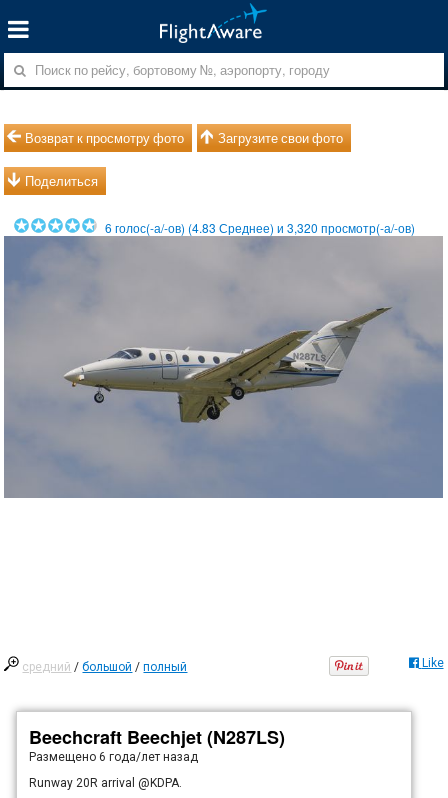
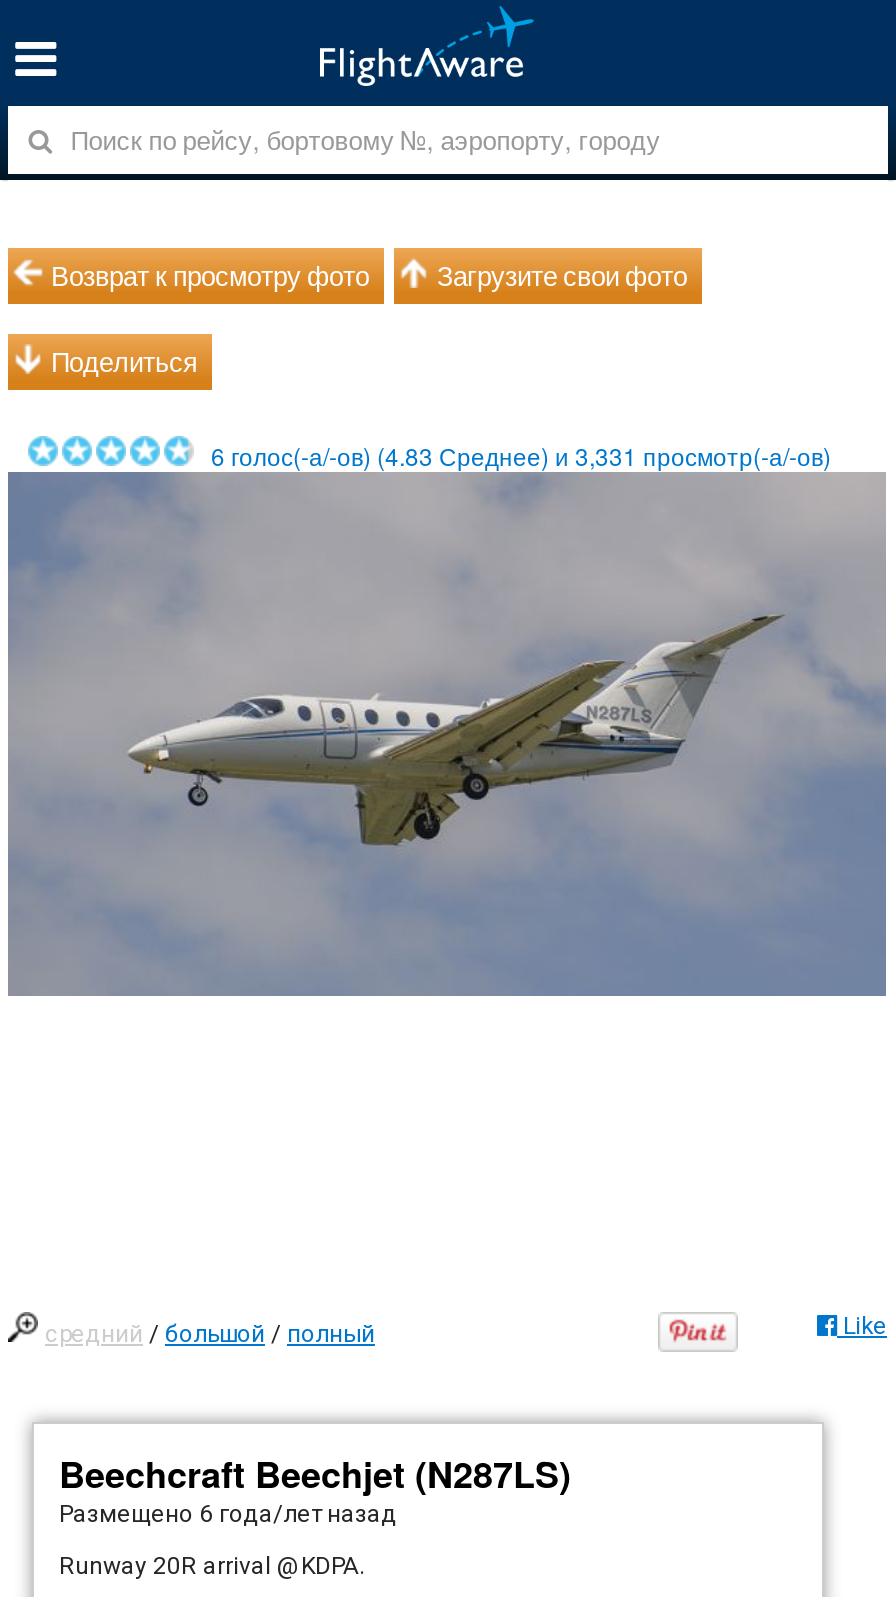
[105,219,421,236] 6 голос(-а/-ов) (4.83 Среднее) и 3,320 просмотр(-а/-ов) -> [211,438,843,472] 6 голос(-а/-ов) (4.83 Среднее) и 3,331 просмотр(-а/-ов)

